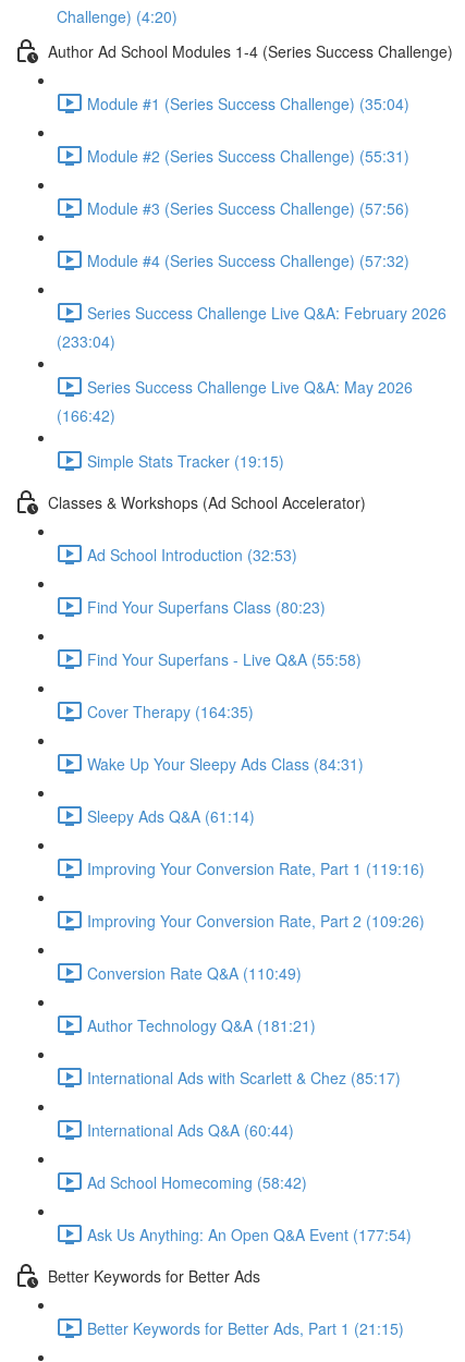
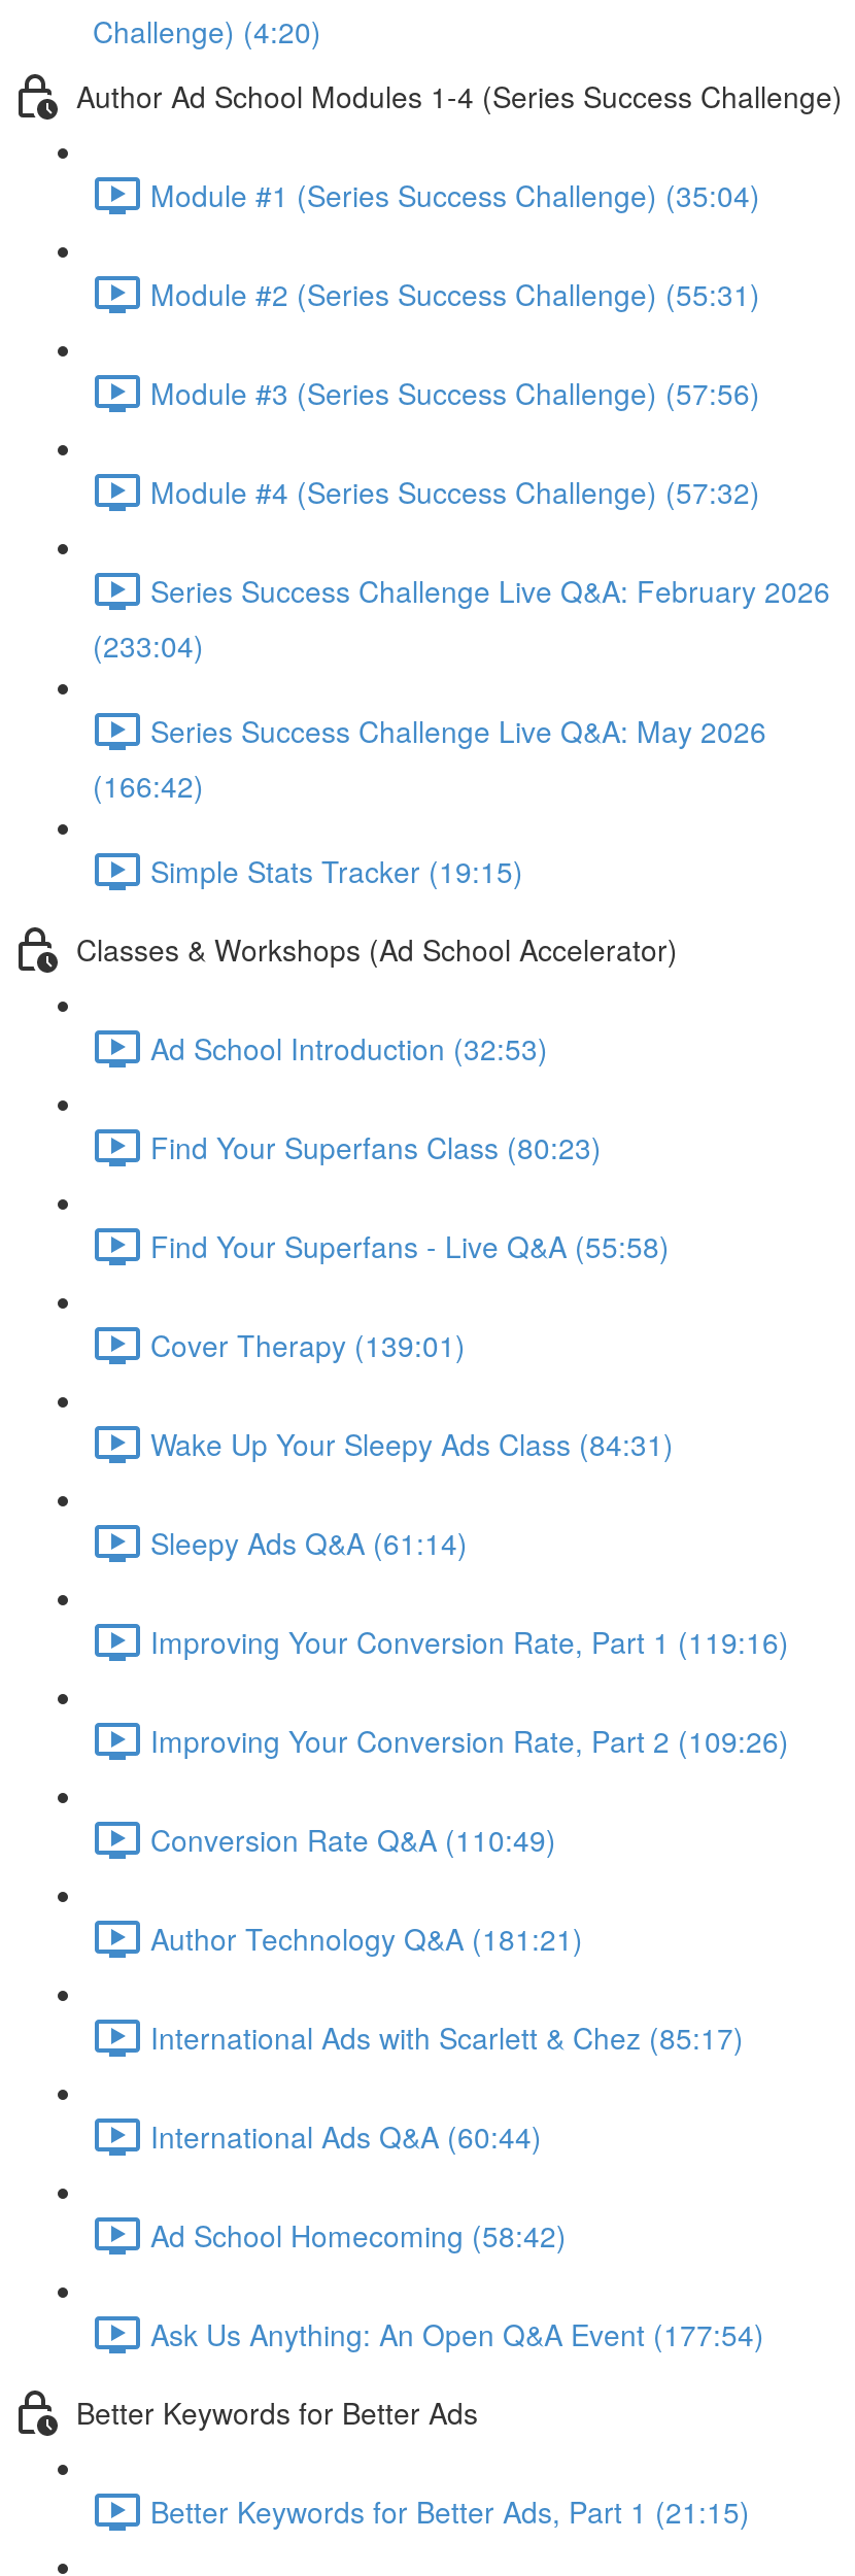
[87,700,254,722] Cover Therapy (164:35) -> [150,1324,466,1366] Cover Therapy (139:01)

